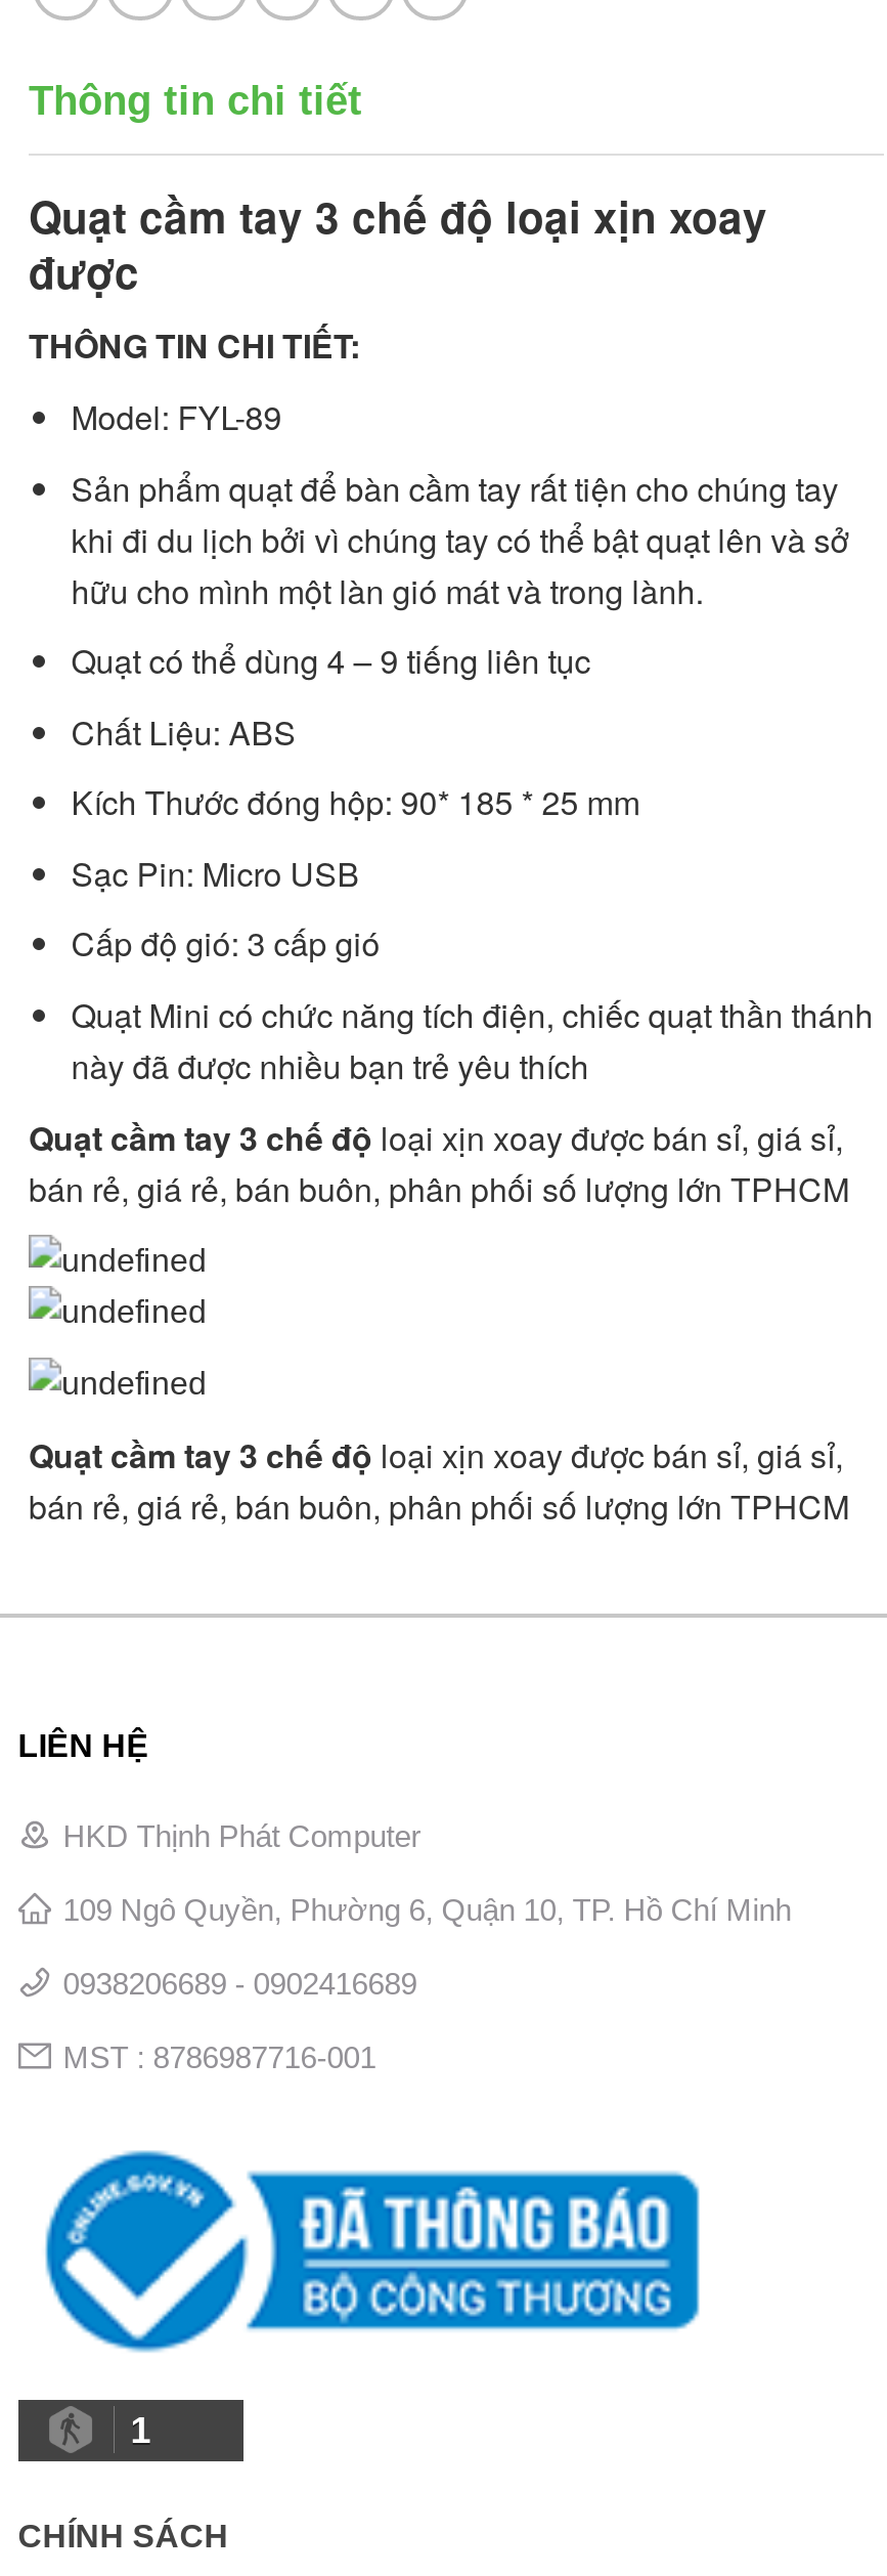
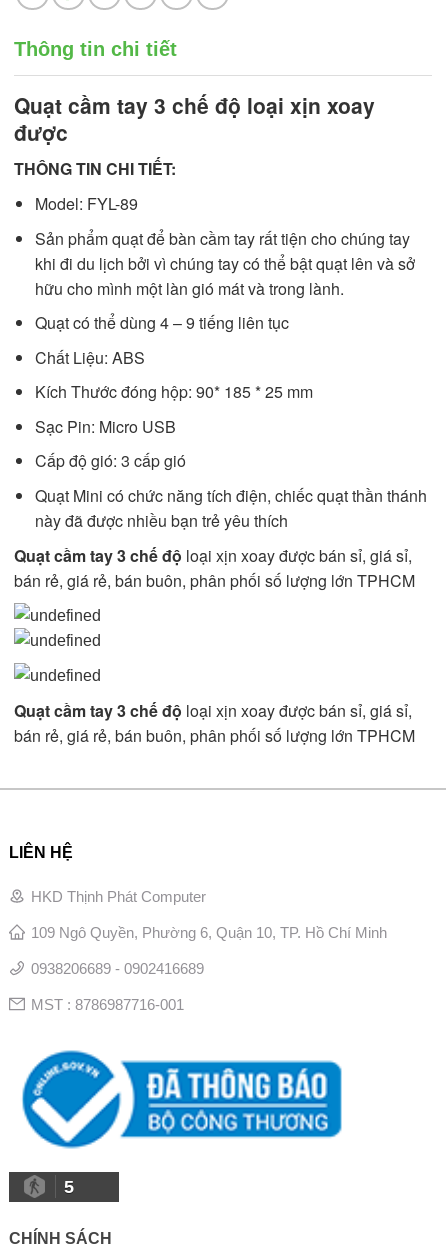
[131,2411,147,2452] 1 -> [64,1177,72,1197] 5

